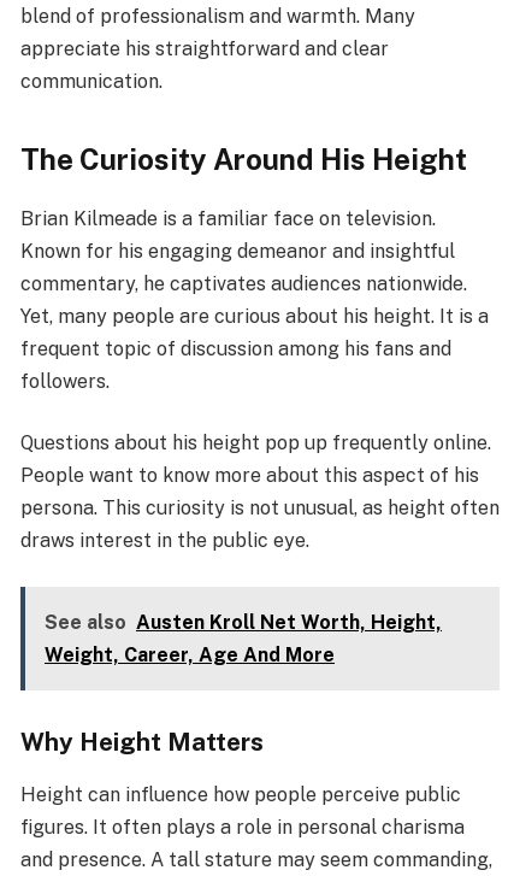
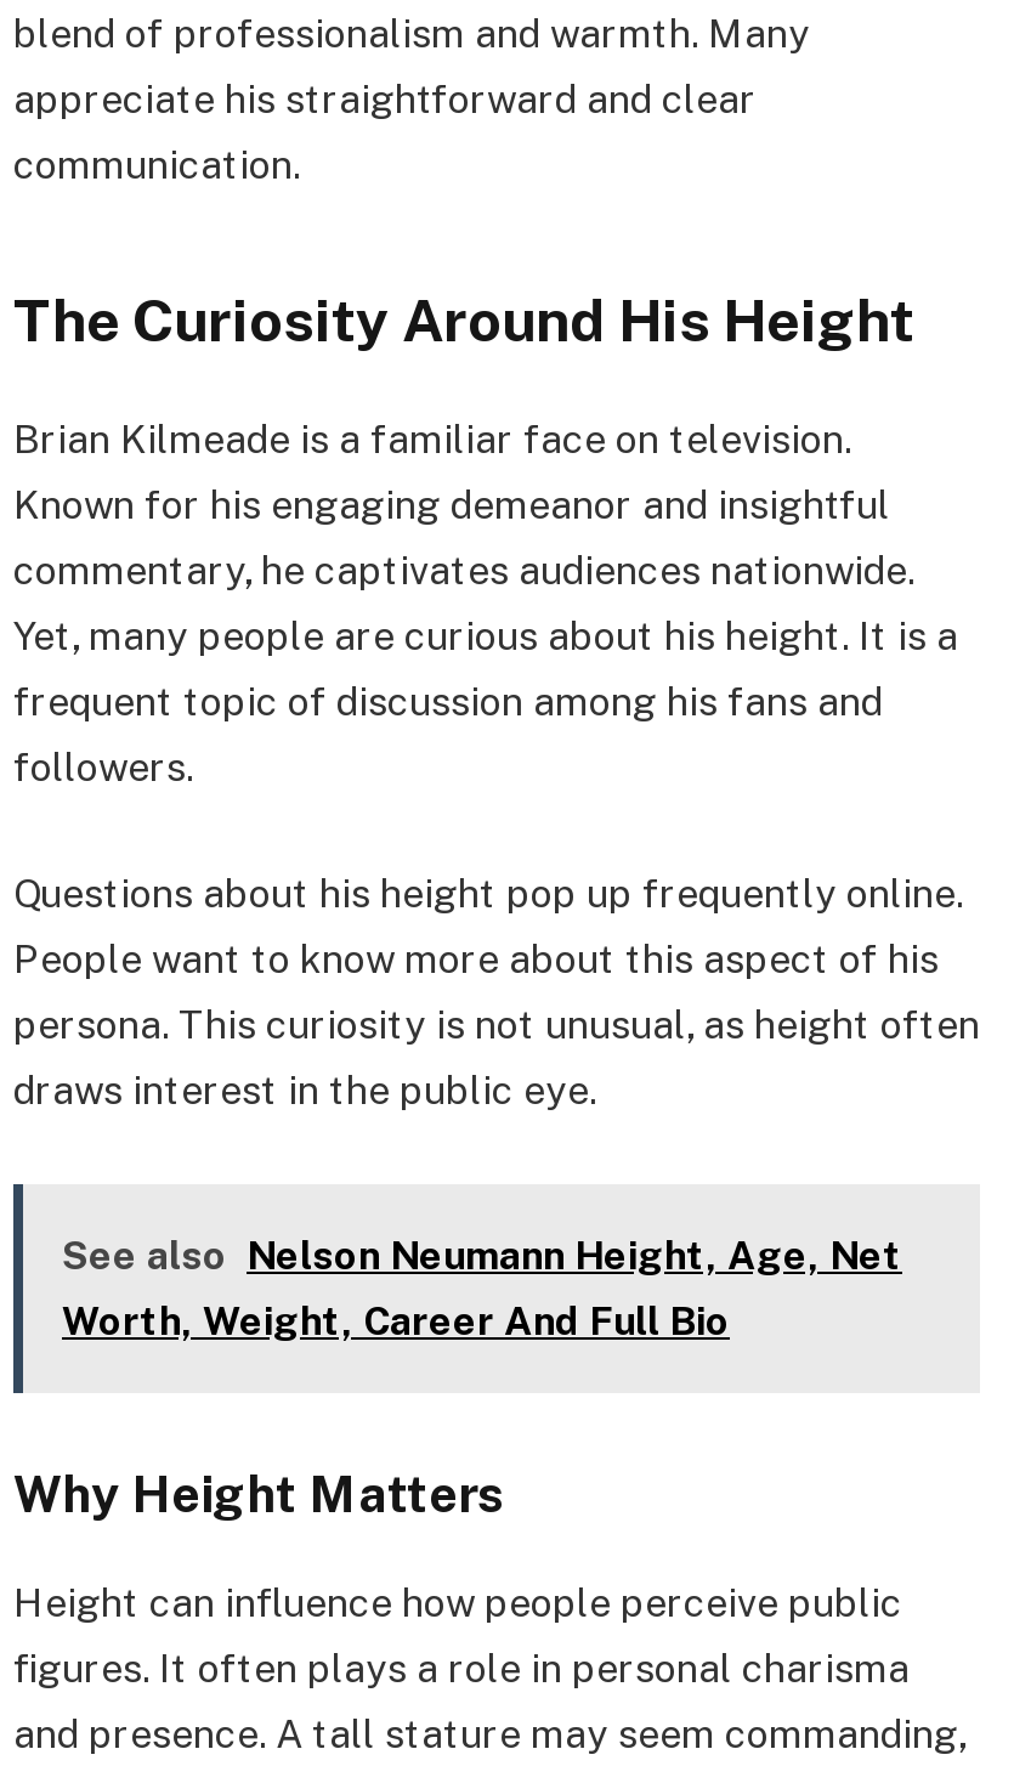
[45,611,442,666] See also Austen Kroll Net Worth, Height, | Weight, Career, Age And More -> [62,1231,902,1343] See also Nelson Neumann Height, Age, Net | Worth, Weight, Career And Full Bio

